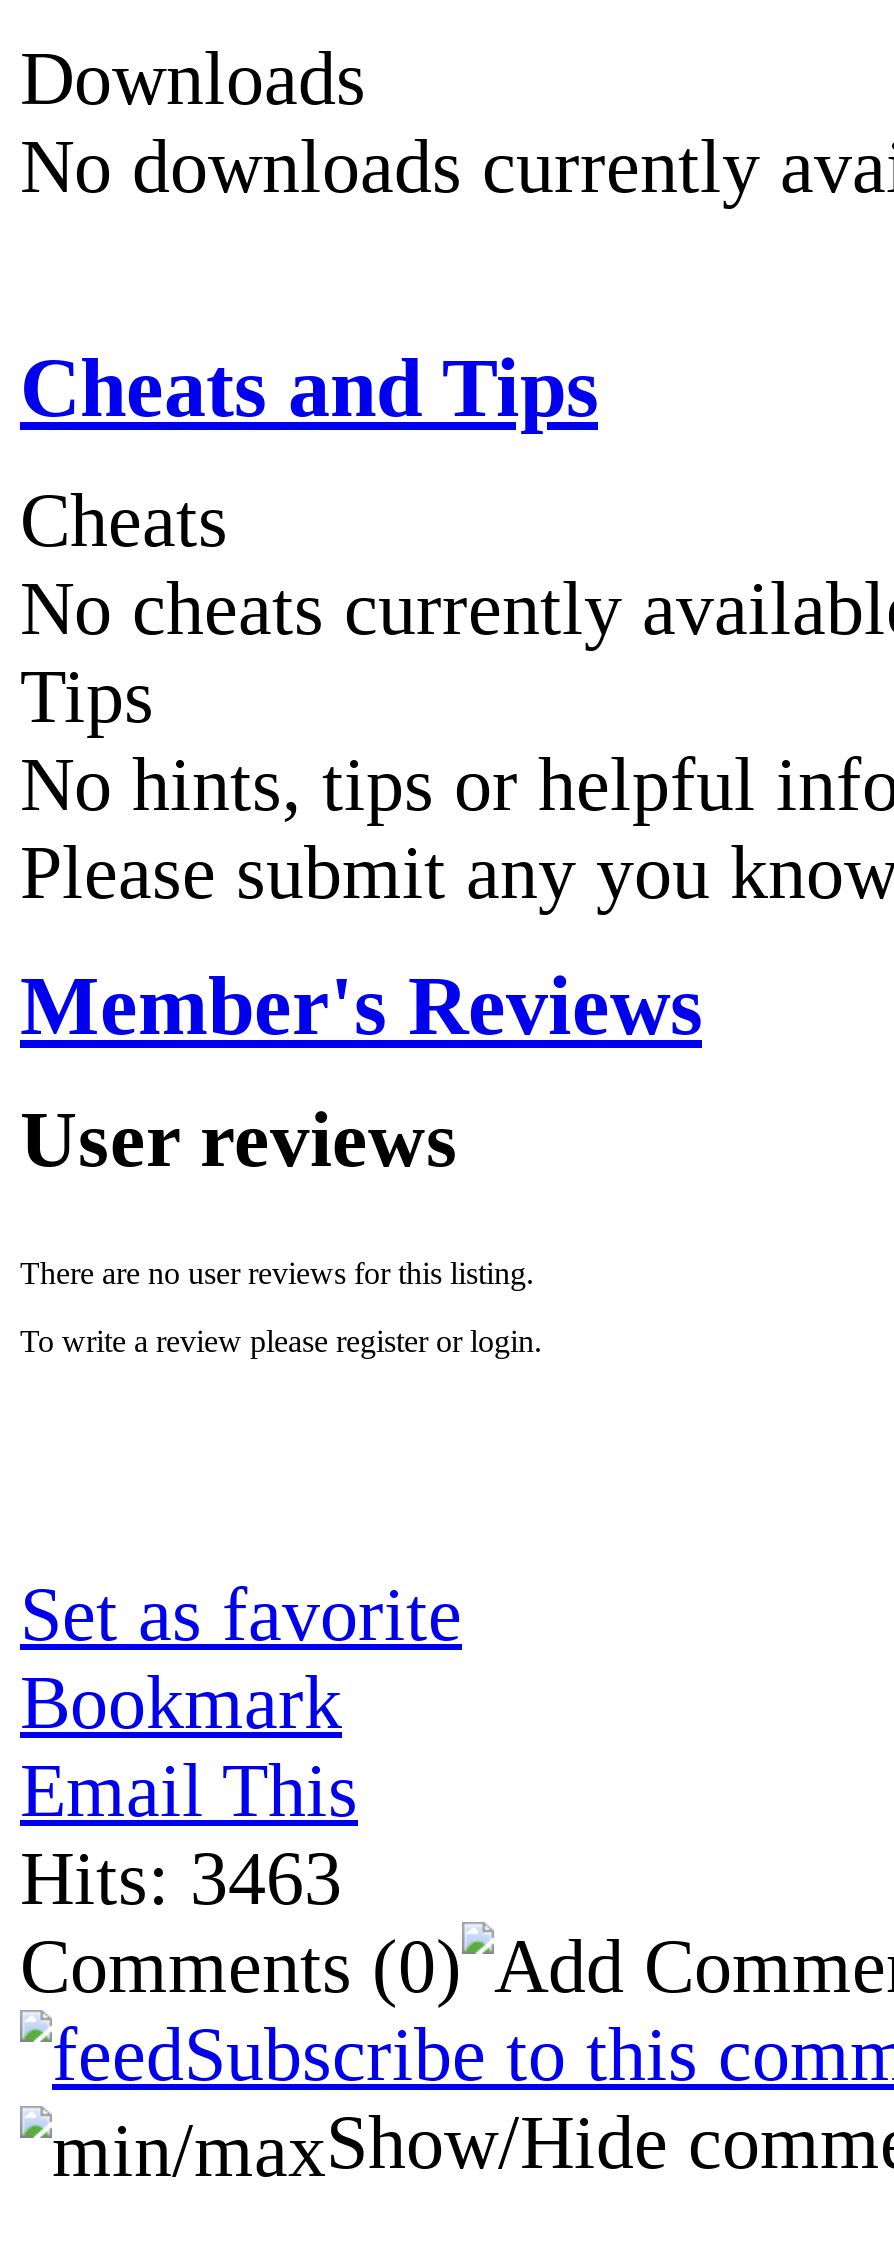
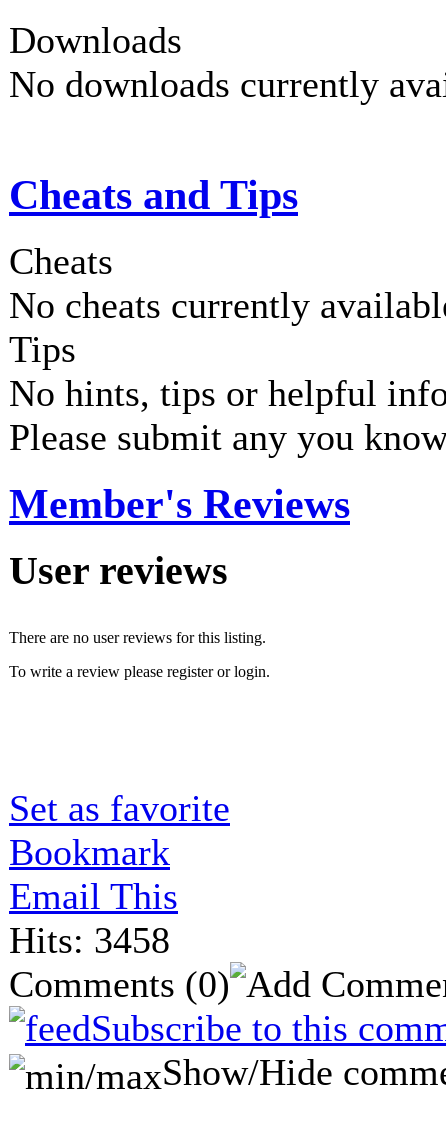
[20,1835,342,1919] Hits: 3463 -> [9,919,170,961] Hits: 3458

